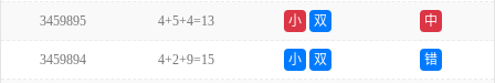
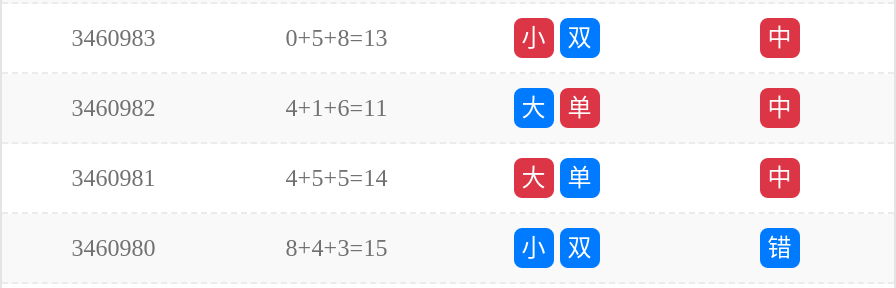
[40,13,86,29] 3459895 -> [72,24,156,52] 3460983
[158,13,214,29] 4+5+4=13 -> [286,24,388,52] 0+5+8=13
[40,52,214,68] 3459894 | 4+2+9=15 -> [72,94,792,262] 3460982 | 4+1+6=11 | 大 | 单 | 中 | 3460981 | 4+5+5=14 | 大 | 单 | 中 | 3460980 | 8+4+3=15

